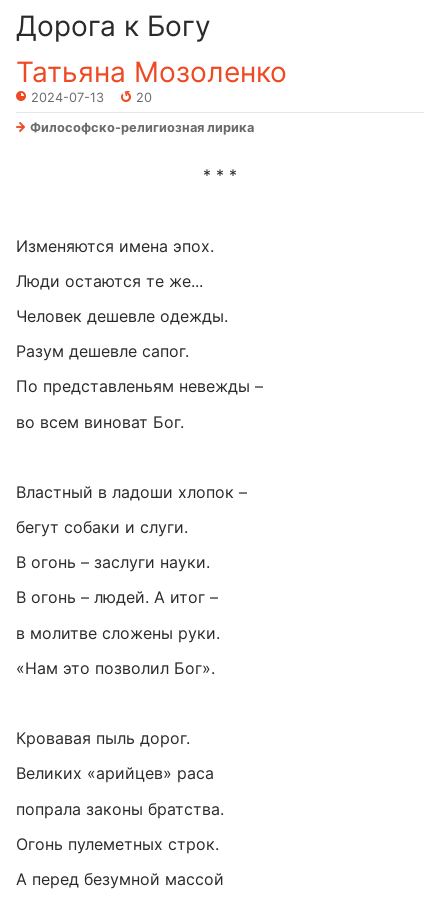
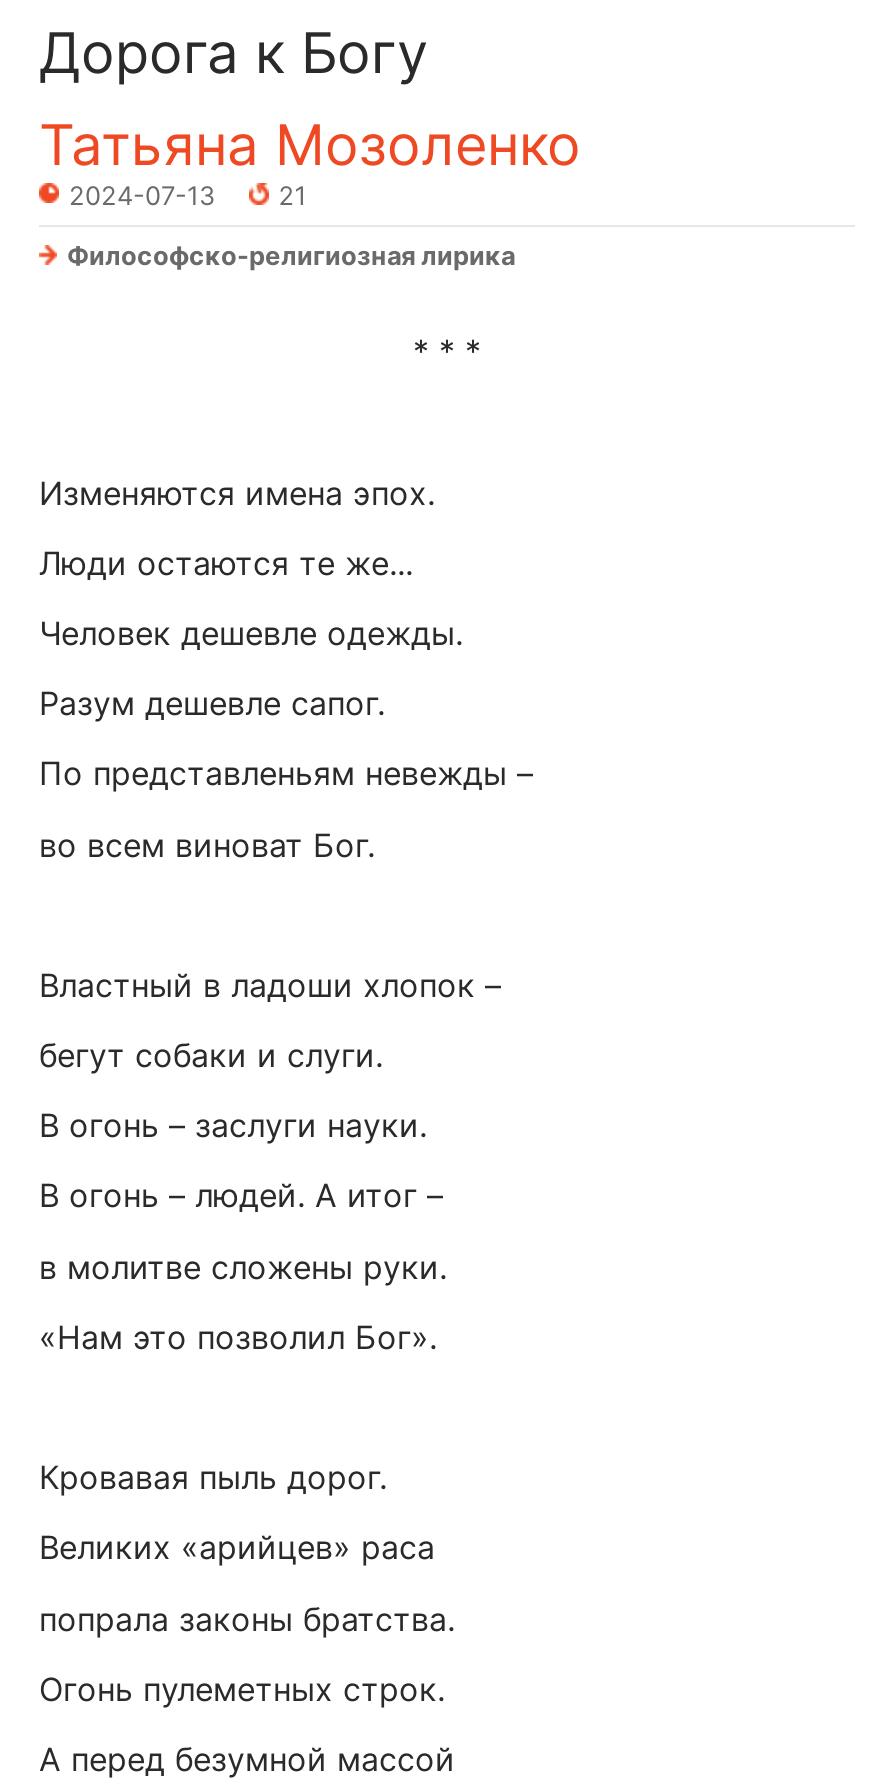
[136,90,152,105] 20 -> [279,181,307,211] 21

